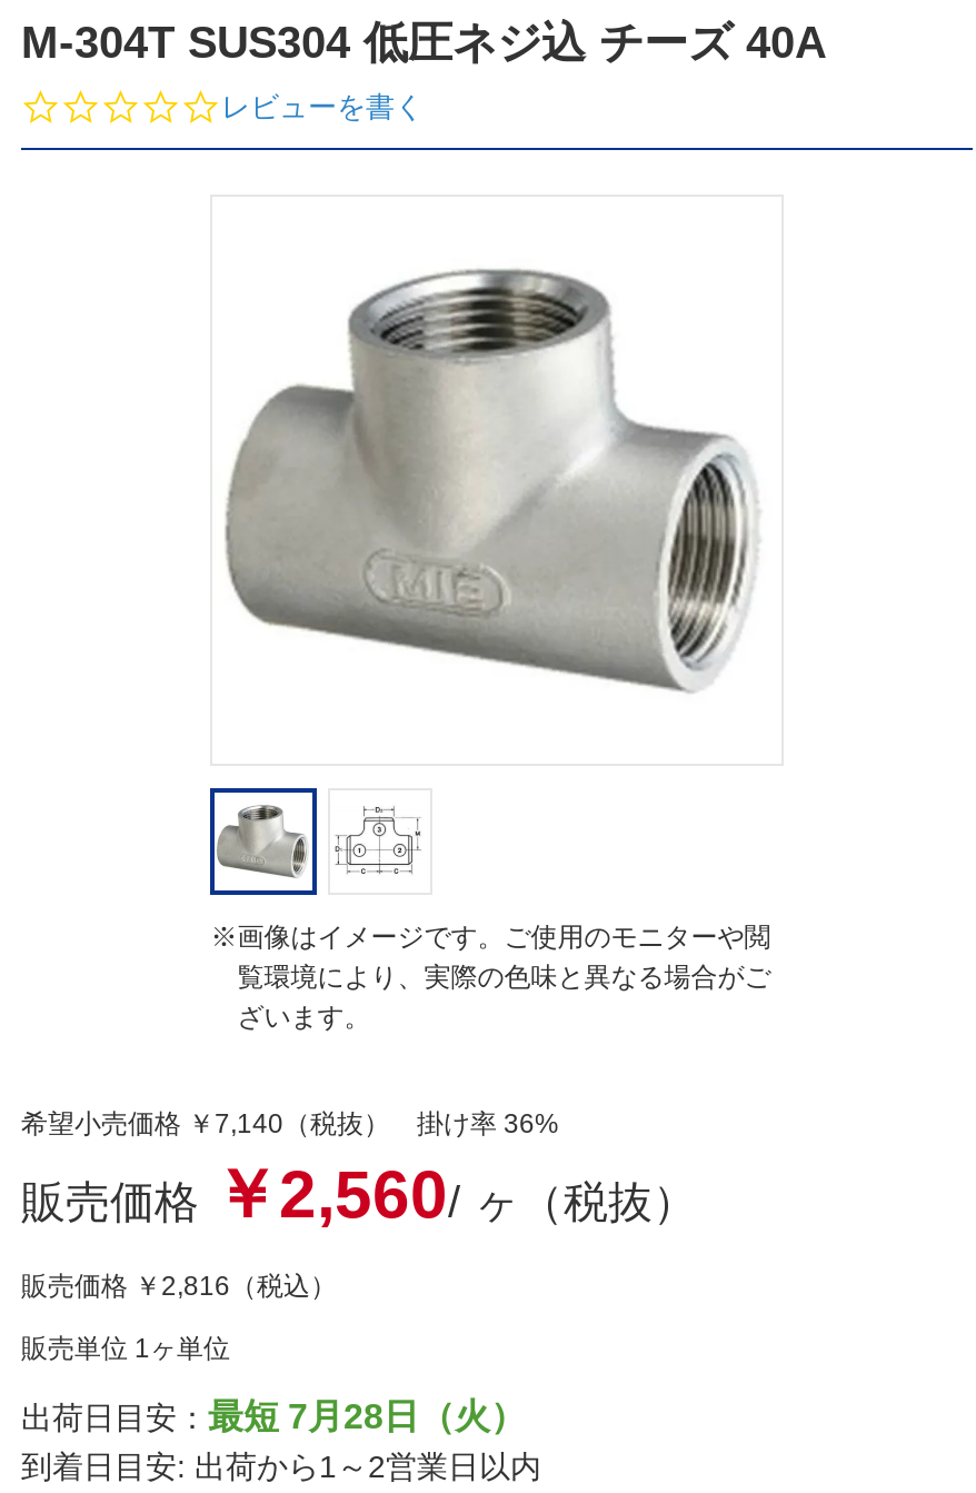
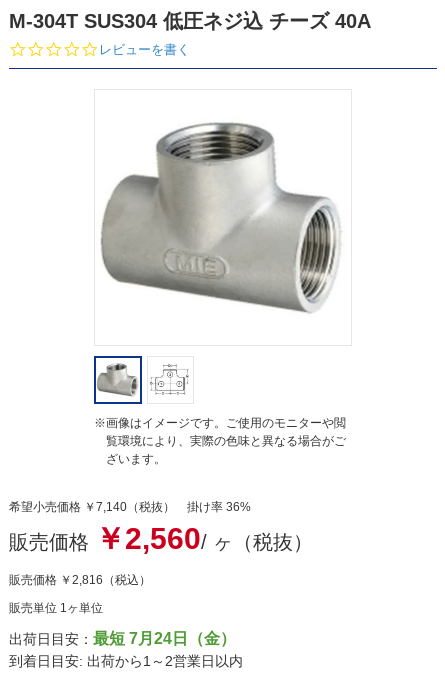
[21,1397,526,1435] 出荷日目安：最短 7月28日（火） -> [9,630,236,647] 出荷日目安：最短 7月24日（金）

